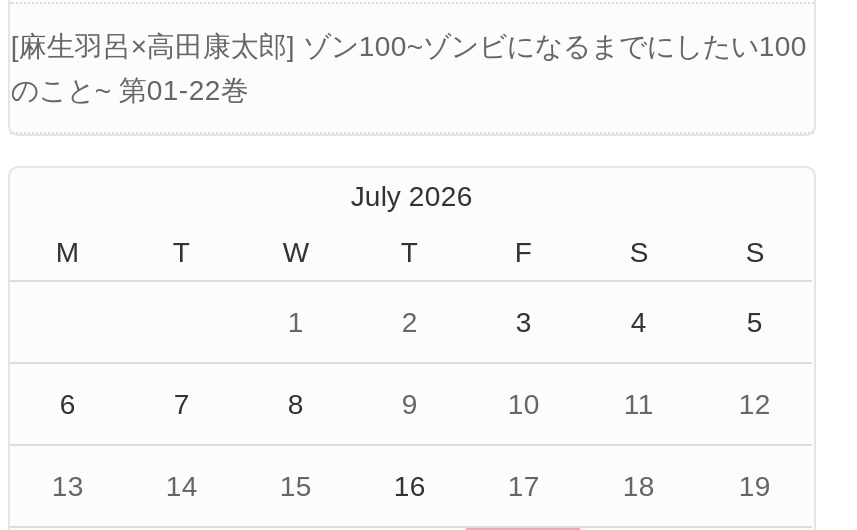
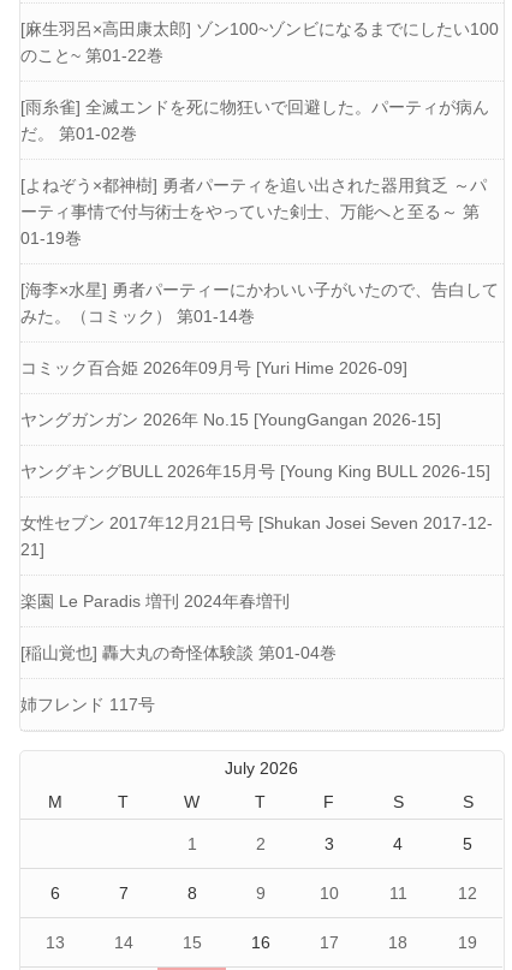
none -> [21,97,499,714] [雨糸雀] 全滅エンドを死に物狂いで回避した。パーティが病ん | だ。 第01-02巻 | [よねぞう×都神樹] 勇者パーティを追い出された器用貧乏 ～パ | ーティ事情で付与術士をやっていた剣士、万能へと至る～ 第 | 01-19巻 | [海李×水星] 勇者パーティーにかわいい子がいたので、告白して | みた。（コミック） 第01-14巻 | コミック百合姫 2026年09月号 [Yuri Hime 2026-09] | ヤングガンガン 2026年 No.15 [YoungGangan 2026-15] | ヤングキングBULL 2026年15月号 [Young King BULL 2026-15] | 女性セブン 2017年12月21日号 [Shukan Josei Seven 2017-12- | 21] | 楽園 Le Paradis 増刊 2024年春増刊 | [稲山覚也] 轟大丸の奇怪体験談 第01-04巻 | 姉フレンド 117号

